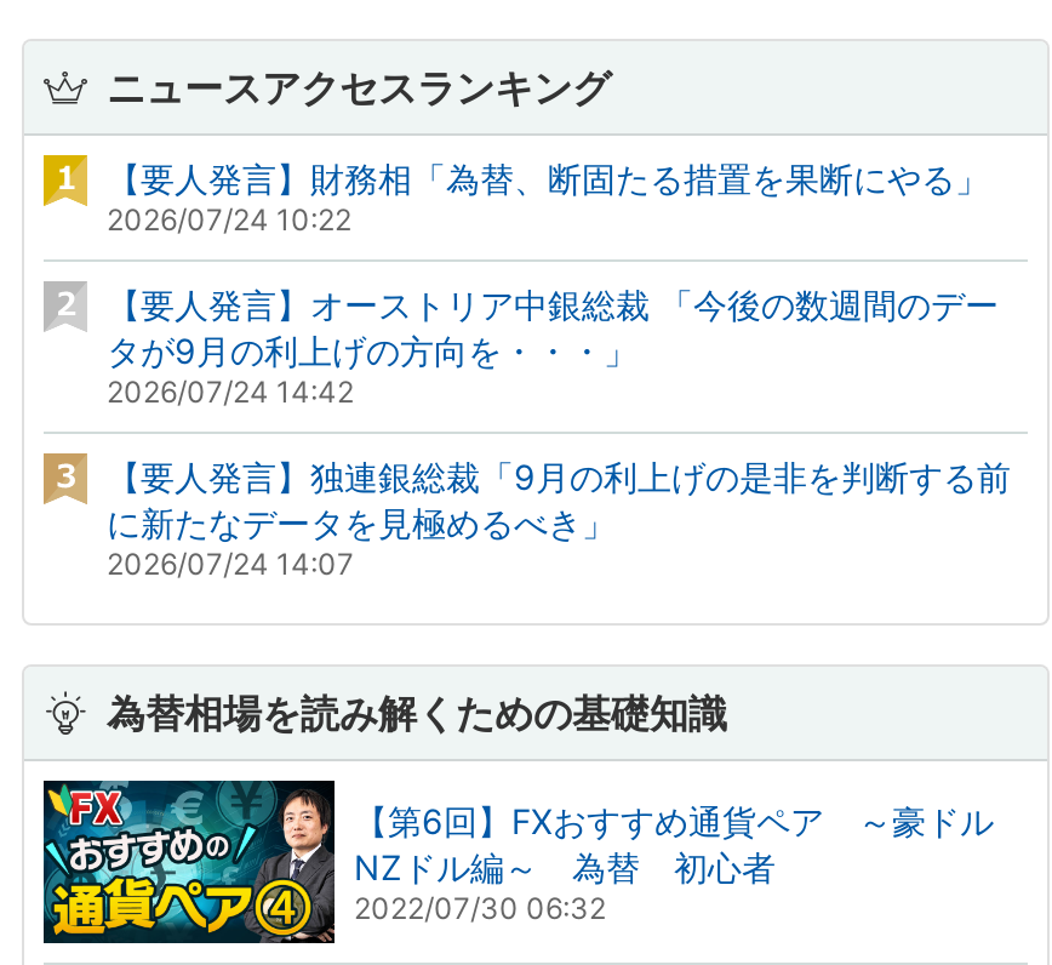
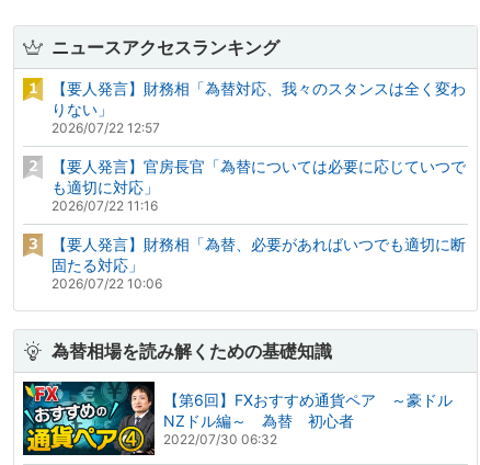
[107,158,989,238] 【要人発言】財務相「為替、断固たる措置を果断にやる」 | 2026/07/24 10:22 -> [52,79,466,136] 【要人発言】財務相「為替対応、我々のスタンスは全く変わ | りない」 | 2026/07/22 12:57
[107,284,999,410] 【要人発言】オーストリア中銀総裁 「今後の数週間のデー | タが9月の利上げの方向を・・・」 | 2026/07/24 14:42 -> [52,157,466,214] 【要人発言】官房長官「為替については必要に応じていつで | も適切に対応」 | 2026/07/22 11:16
[107,456,1011,582] 【要人発言】独連銀総裁「9月の利上げの是非を判断する前 | に新たなデータを見極めるべき」 | 2026/07/24 14:07 -> [52,235,466,292] 【要人発言】財務相「為替、必要があればいつでも適切に断 | 固たる対応」 | 2026/07/22 10:06

